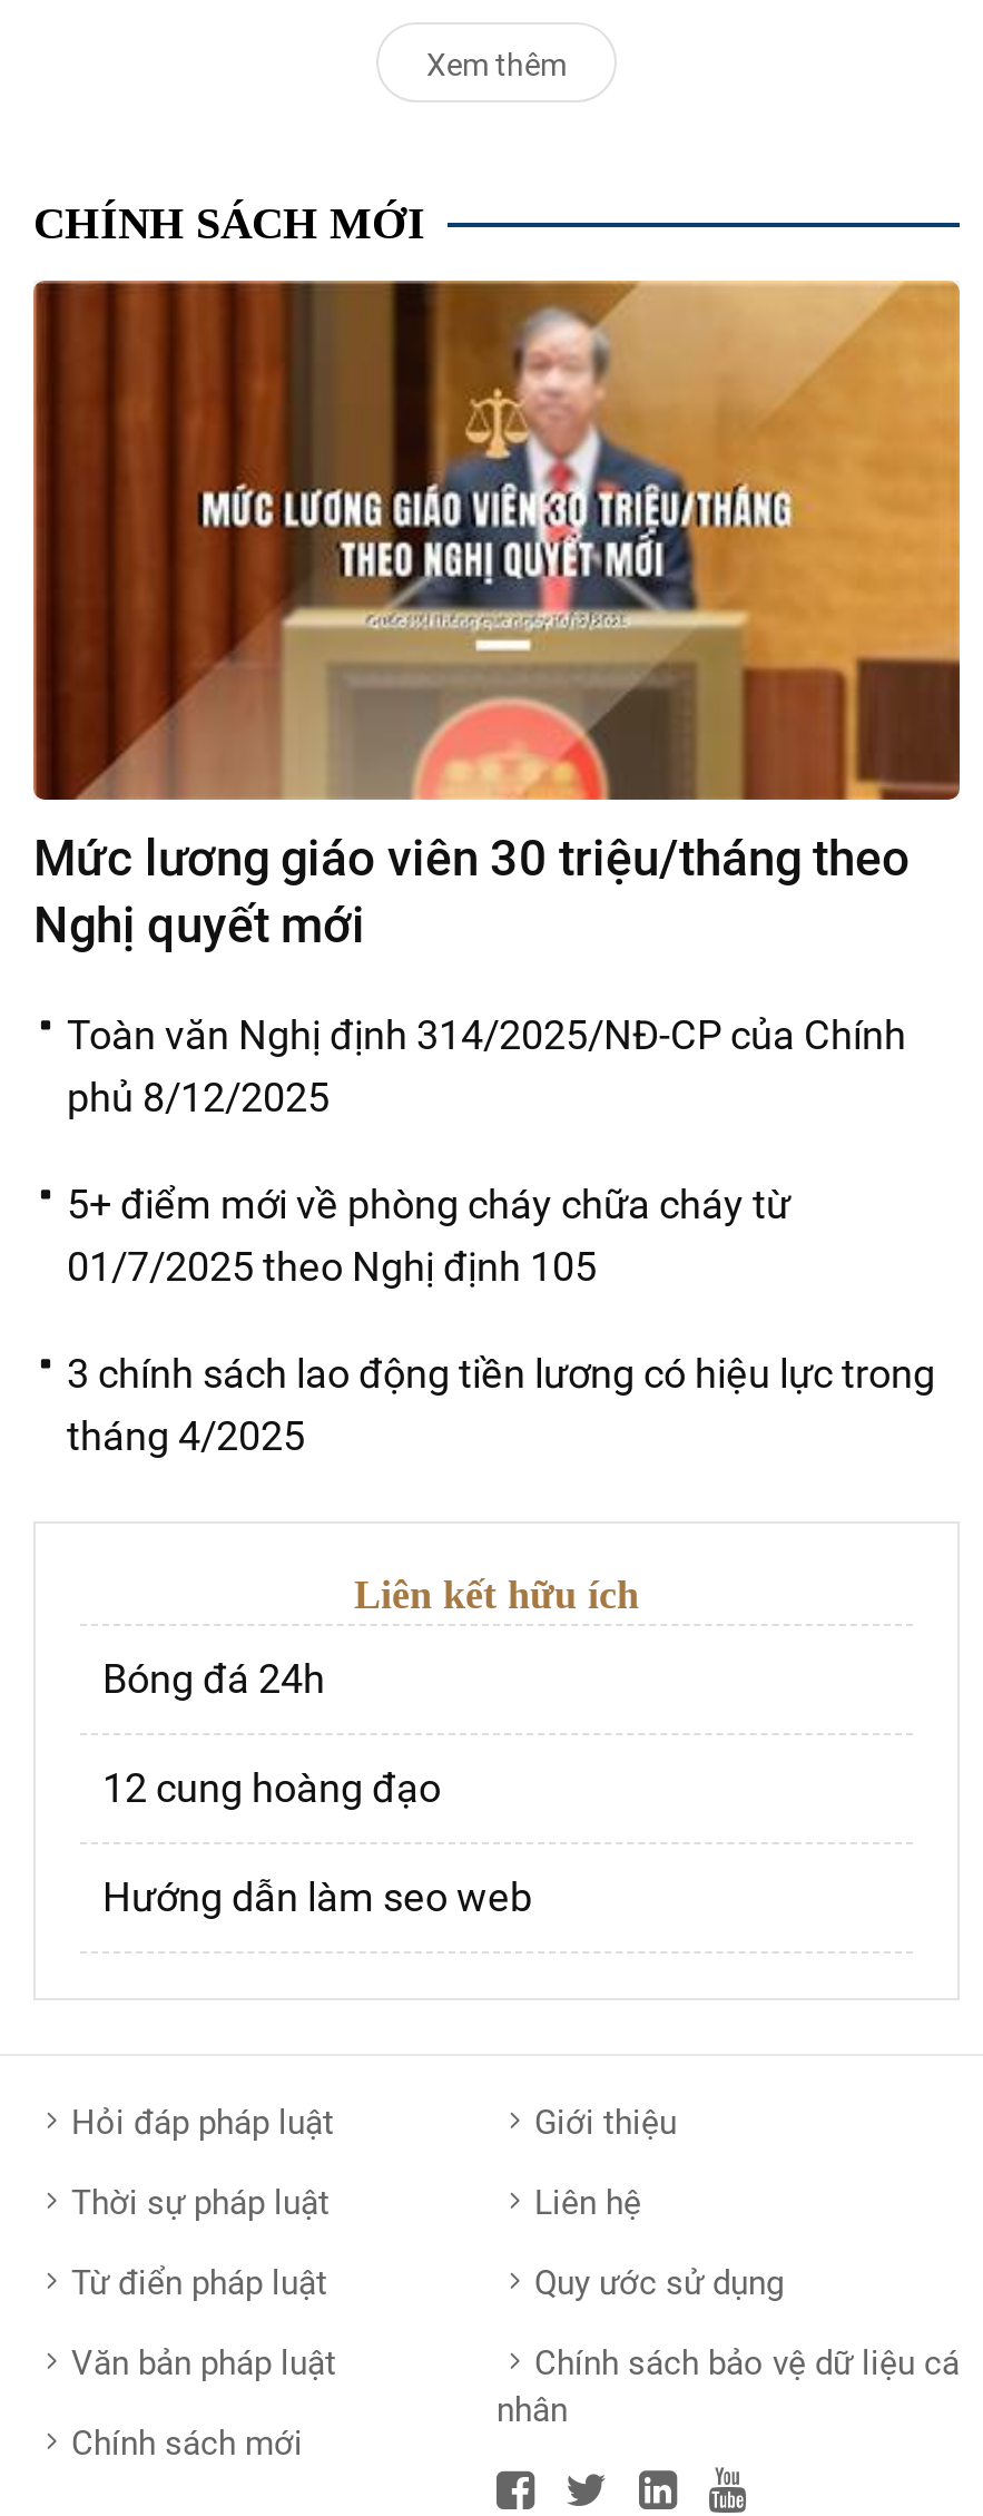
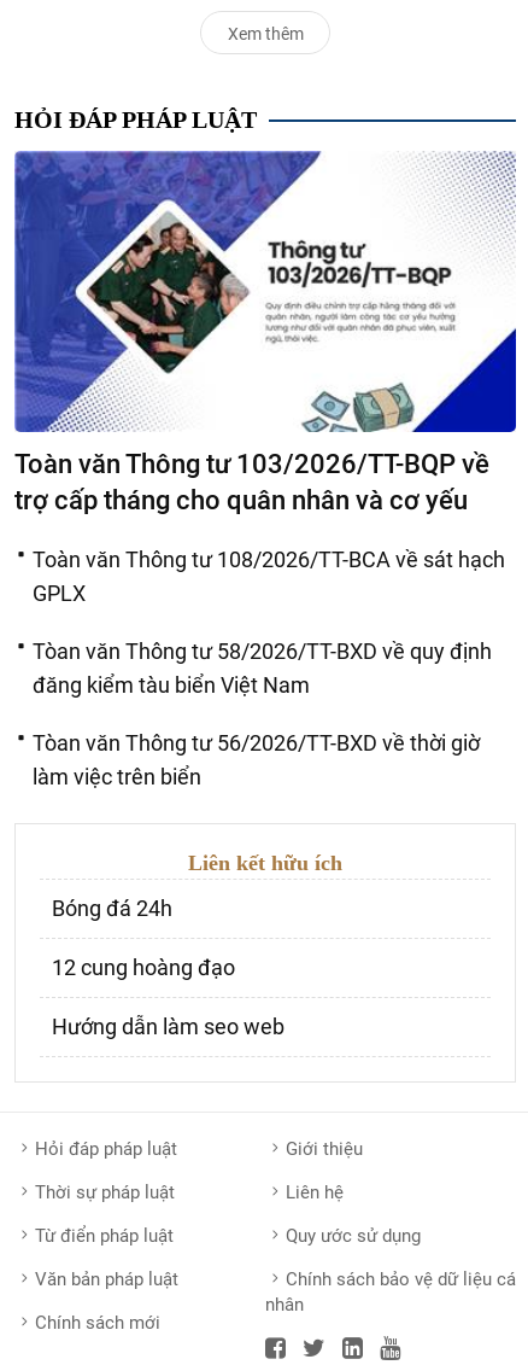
[33,198,425,247] CHÍNH SÁCH MỚI -> [14,106,257,133] HỎI ĐÁP PHÁP LUẬT
[31,278,962,953] [image] | Mức lương giáo viên 30 triệu/tháng theo | Nghị quyết mới -> [13,150,517,515] [image] | Toàn văn Thông tư 103/2026/TT-BQP về | trợ cấp tháng cho quân nhân và cơ yếu
[67,1011,906,1120] Toàn văn Nghị định 314/2025/NĐ-CP của Chính | phủ 8/12/2025 -> [33,547,505,606] Toàn văn Thông tư 108/2026/TT-BCA về sát hạch | GPLX
[67,1181,790,1290] 5+ điểm mới về phòng cháy chữa cháy từ | 01/7/2025 theo Nghị định 105 -> [33,638,492,698] Tòan văn Thông tư 58/2026/TT-BXD về quy định | đăng kiểm tàu biển Việt Nam
[67,1350,935,1459] 3 chính sách lao động tiền lương có hiệu lực trong | tháng 4/2025 -> [33,730,480,789] Tòan văn Thông tư 56/2026/TT-BXD về thời giờ | làm việc trên biển

